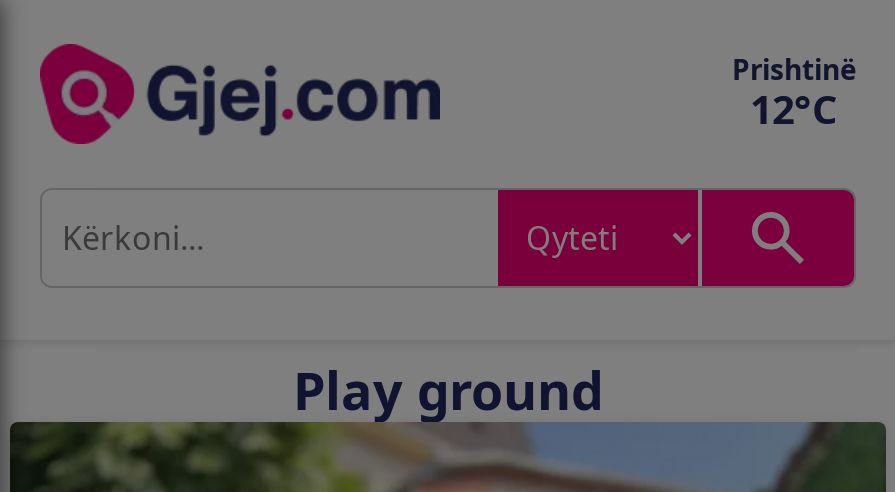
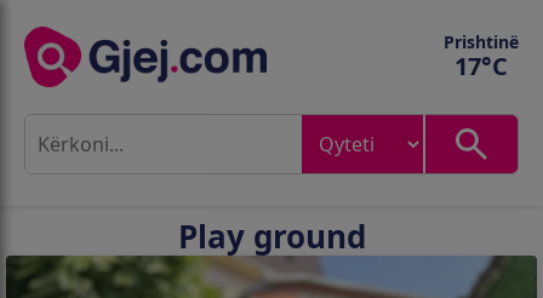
[750,82,838,136] 12°C -> [455,50,508,82] 17°C

